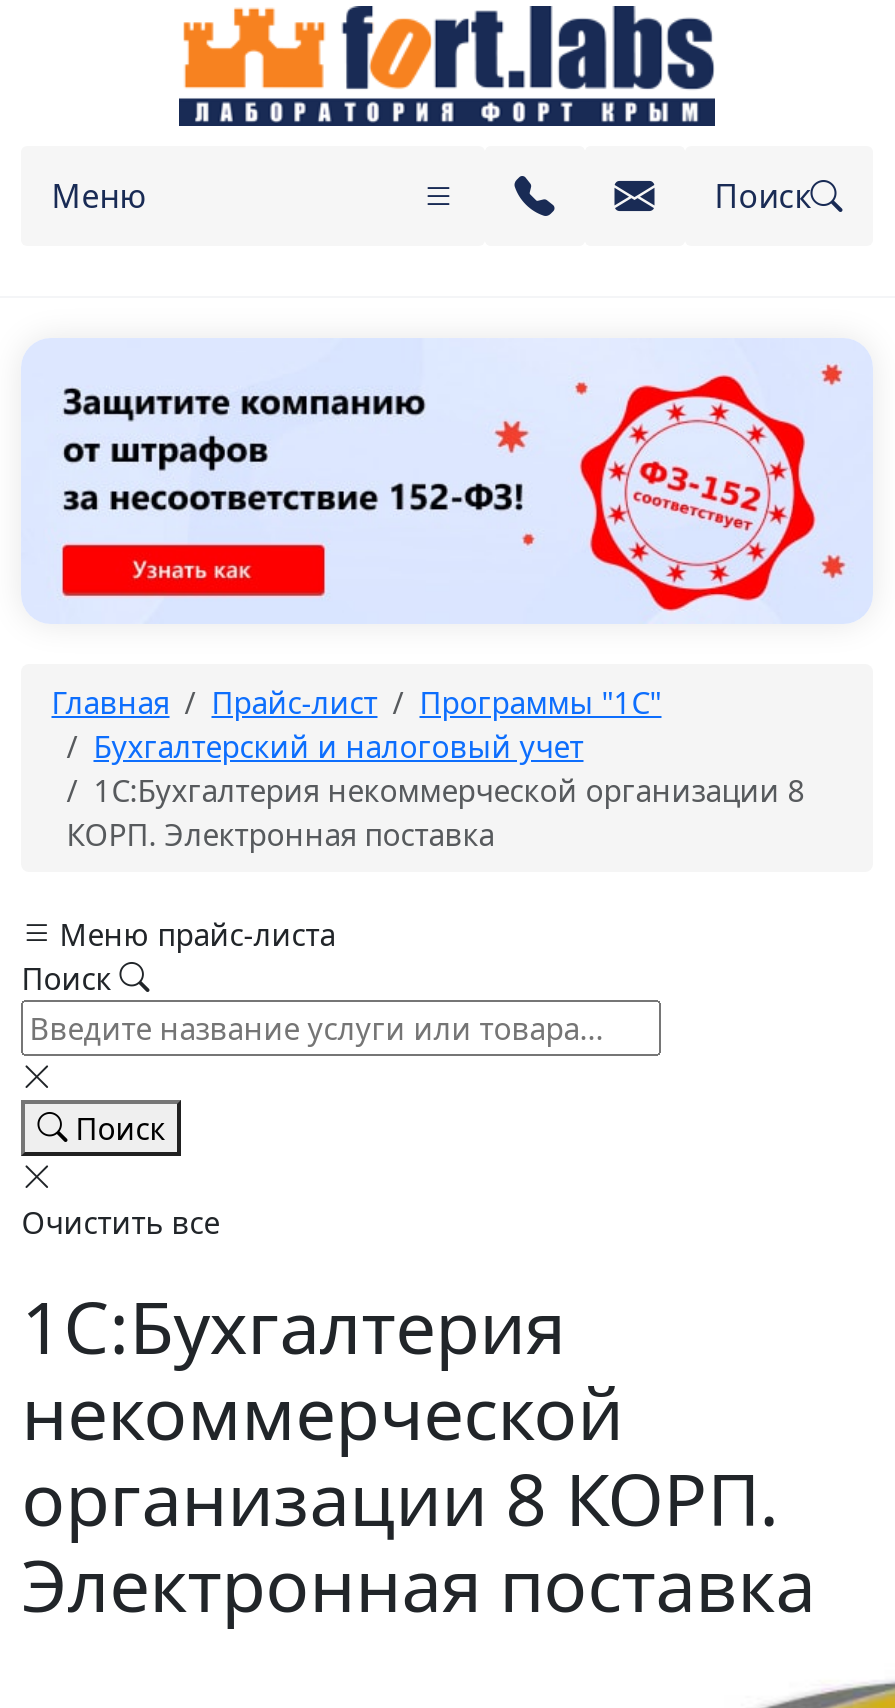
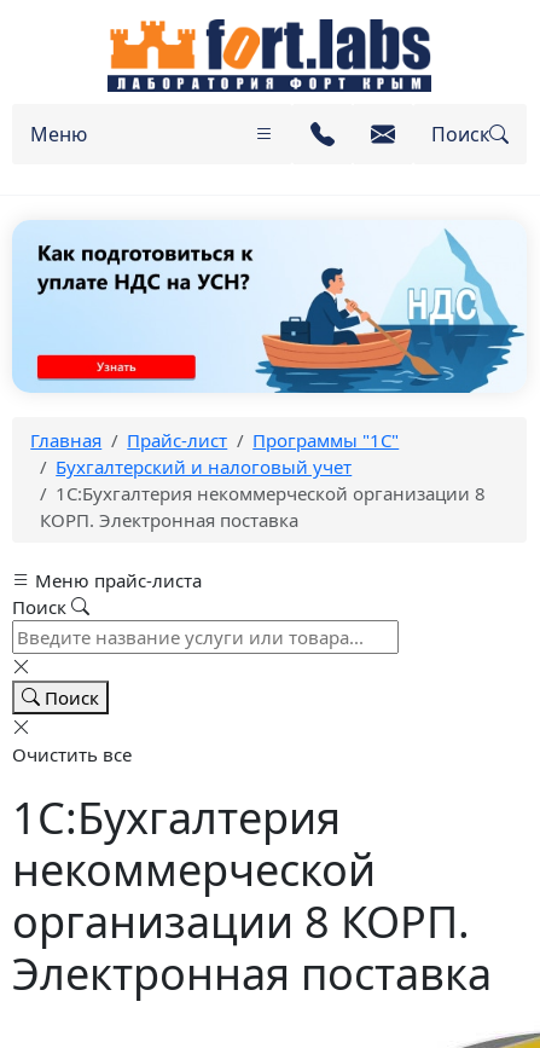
[25,358,867,624] [image] -> [13,230,524,394] [image]

